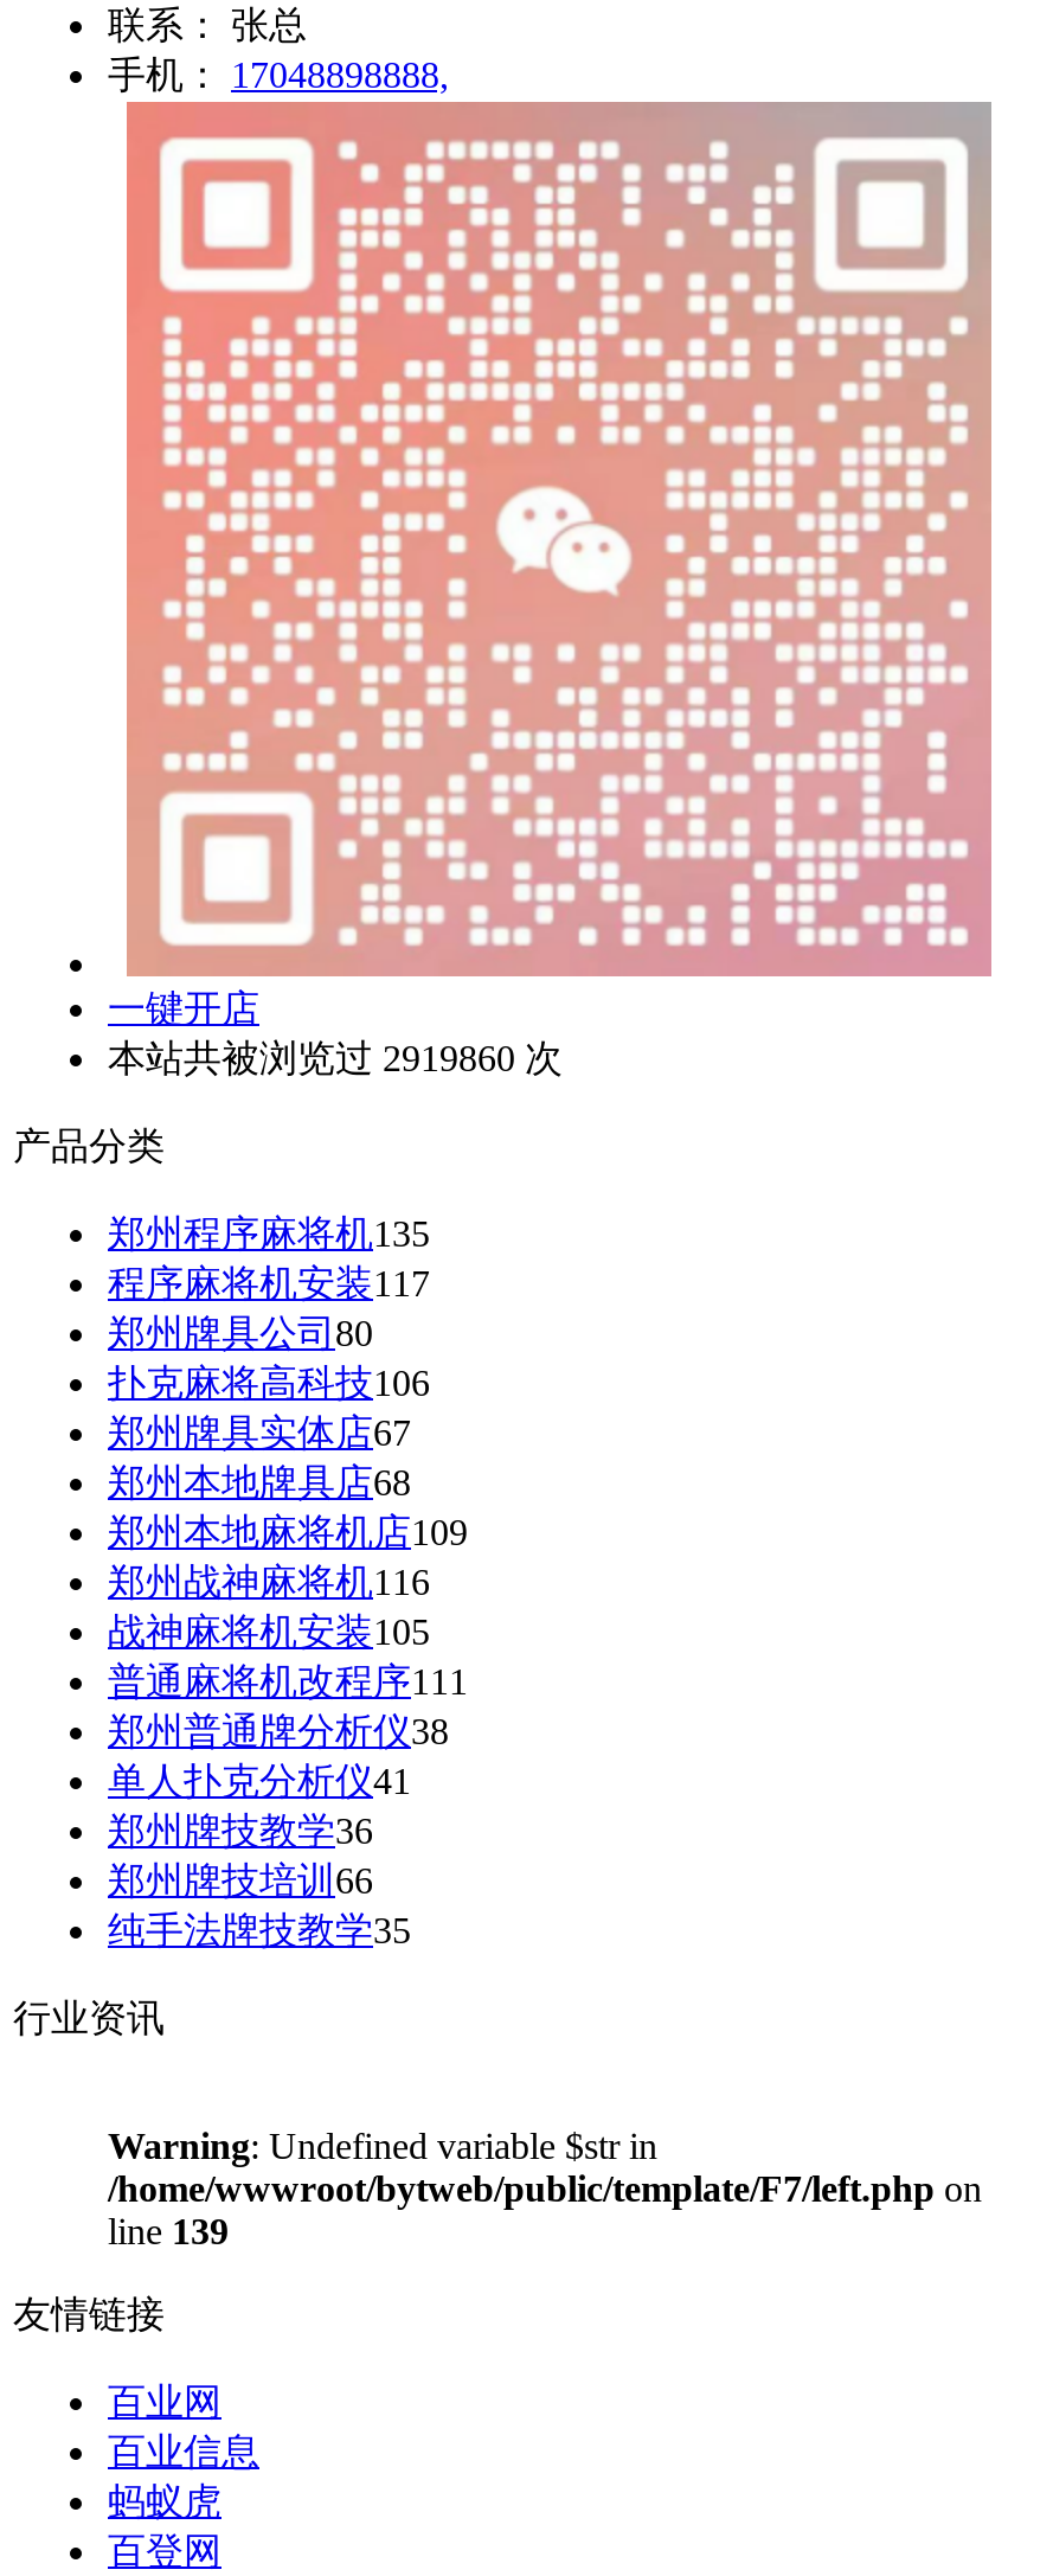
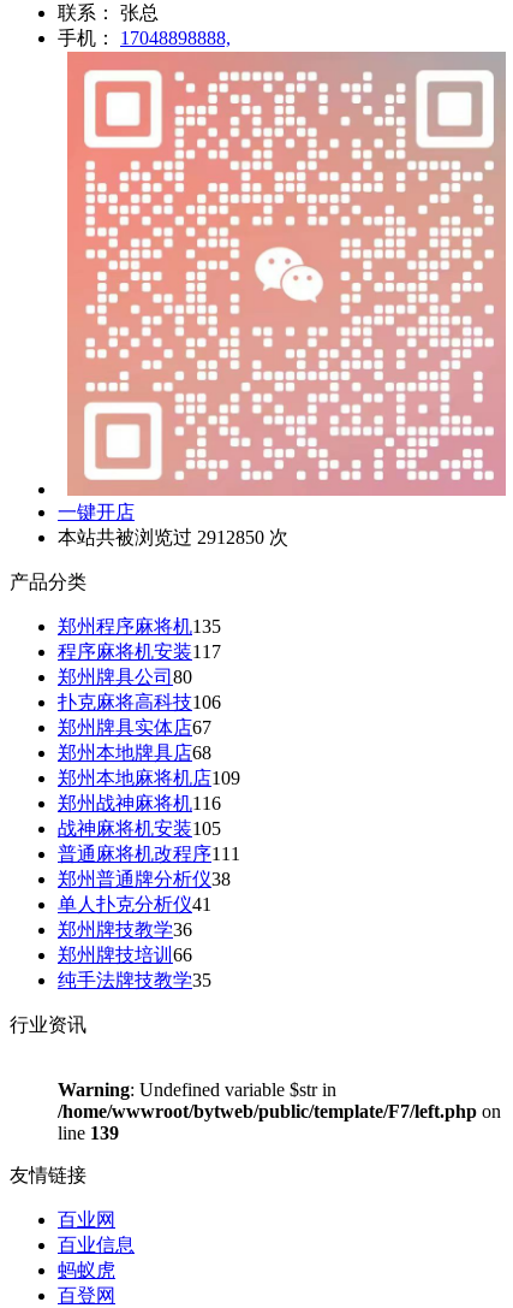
[108,1038,563,1078] 本站共被浏览过 2919860 次 -> [58,527,288,547] 本站共被浏览过 2912850 次

